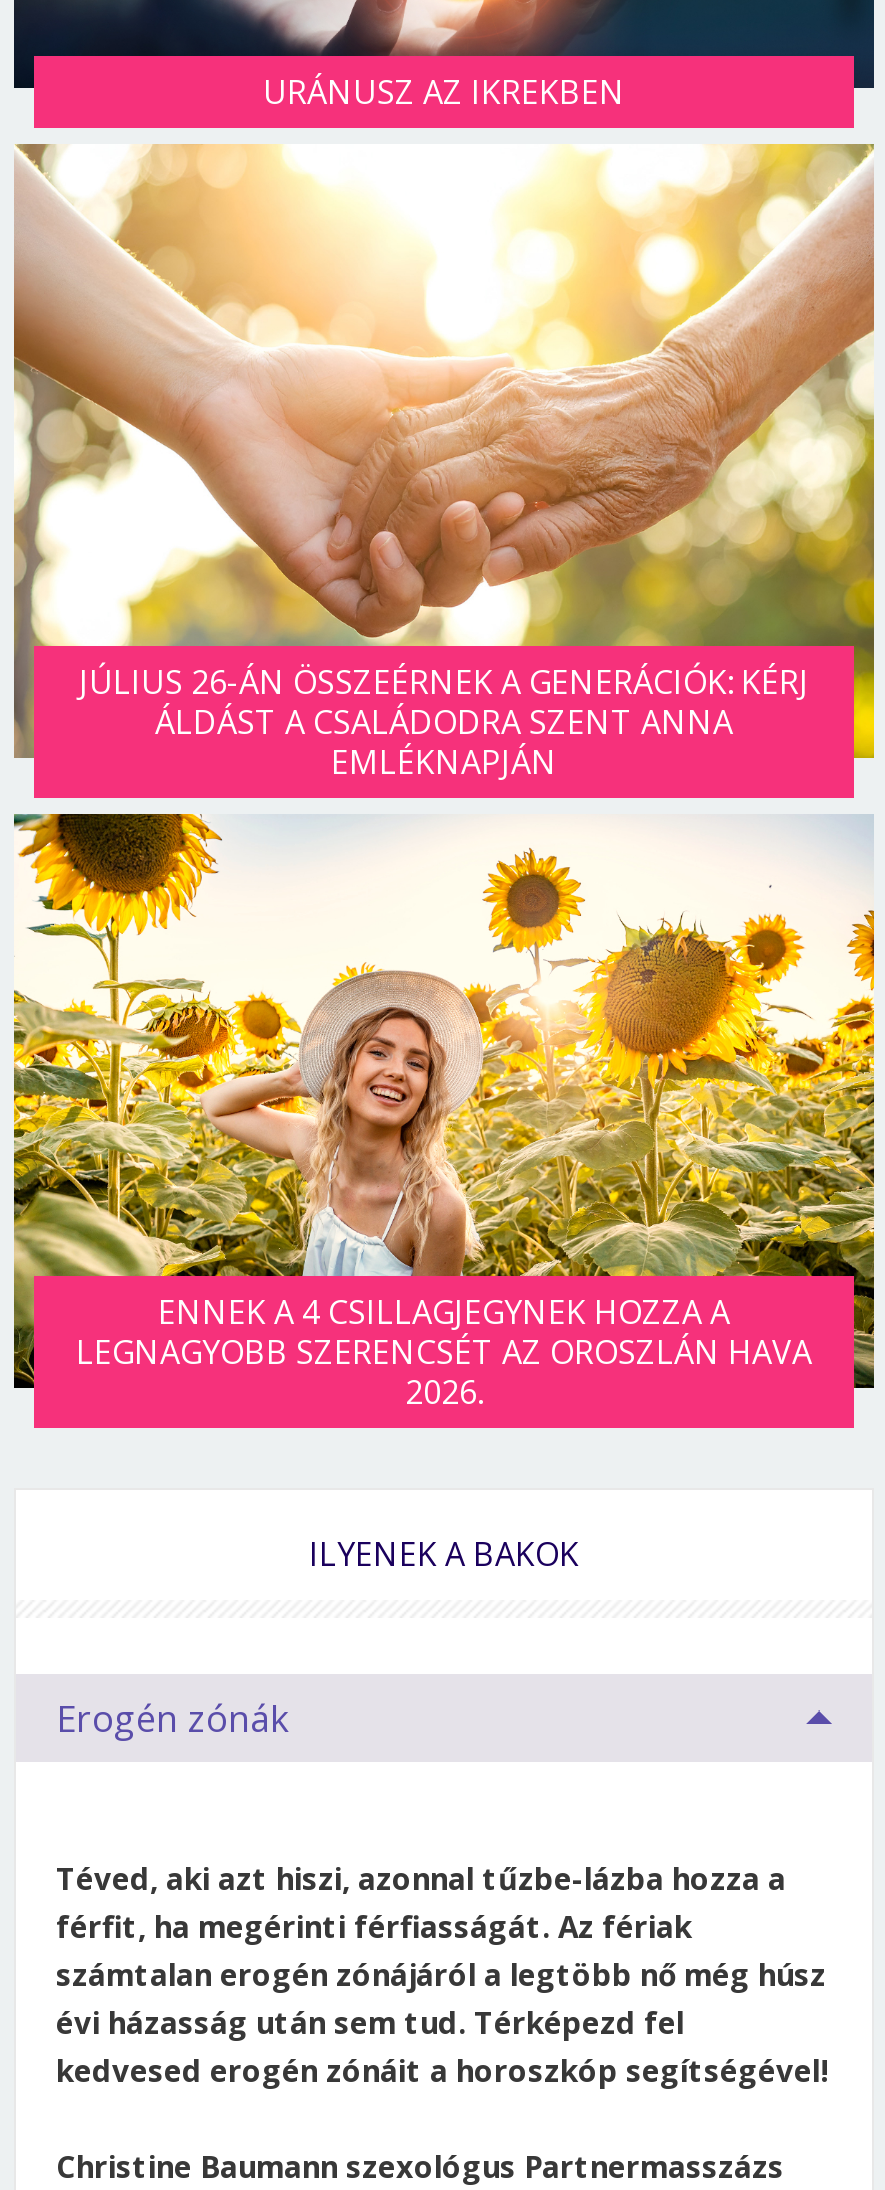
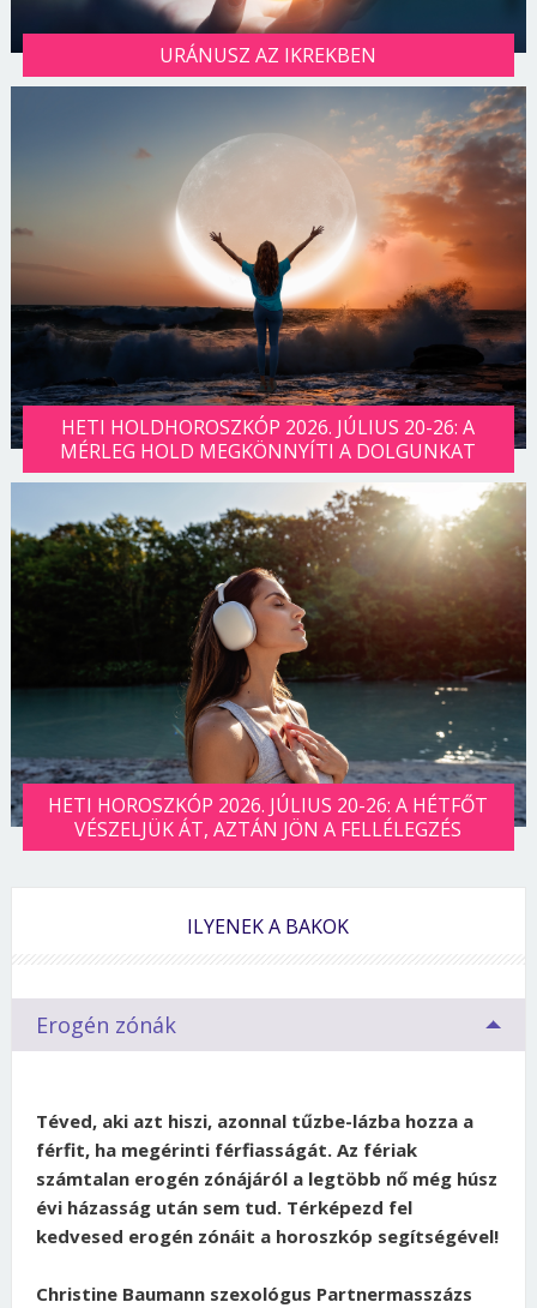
[12,142,876,785] [image] | JÚLIUS 26-ÁN ÖSSZEÉRNEK A GENERÁCIÓK: KÉRJ | ÁLDÁST A CSALÁDODRA SZENT ANNA | EMLÉKNAPJÁN -> [10,85,527,465] [image] | HETI HOLDHOROSZKÓP 2026. JÚLIUS 20-26: A | MÉRLEG HOLD MEGKÖNNYÍTI A DOLGUNKAT
[12,812,876,1414] [image] | ENNEK A 4 CSILLAGJEGYNEK HOZZA A | LEGNAGYOBB SZERENCSÉT AZ OROSZLÁN HAVA | 2026. -> [10,482,527,843] [image] | HETI HOROSZKÓP 2026. JÚLIUS 20-26: A HÉTFŐT | VÉSZELJÜK ÁT, AZTÁN JÖN A FELLÉLEGZÉS

